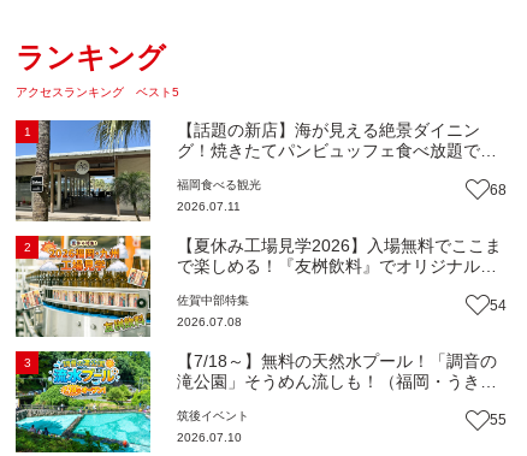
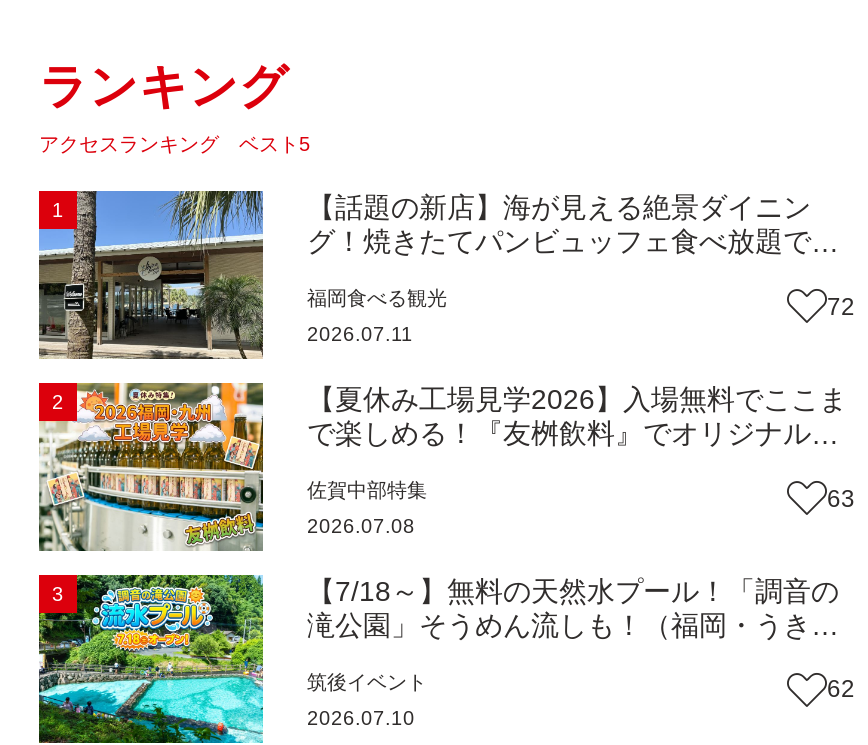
[490,181,507,198] 68 -> [827,292,855,320] 72
[490,297,507,314] 54 -> [827,485,855,513] 63
[490,412,507,429] 55 -> [827,676,855,704] 62

